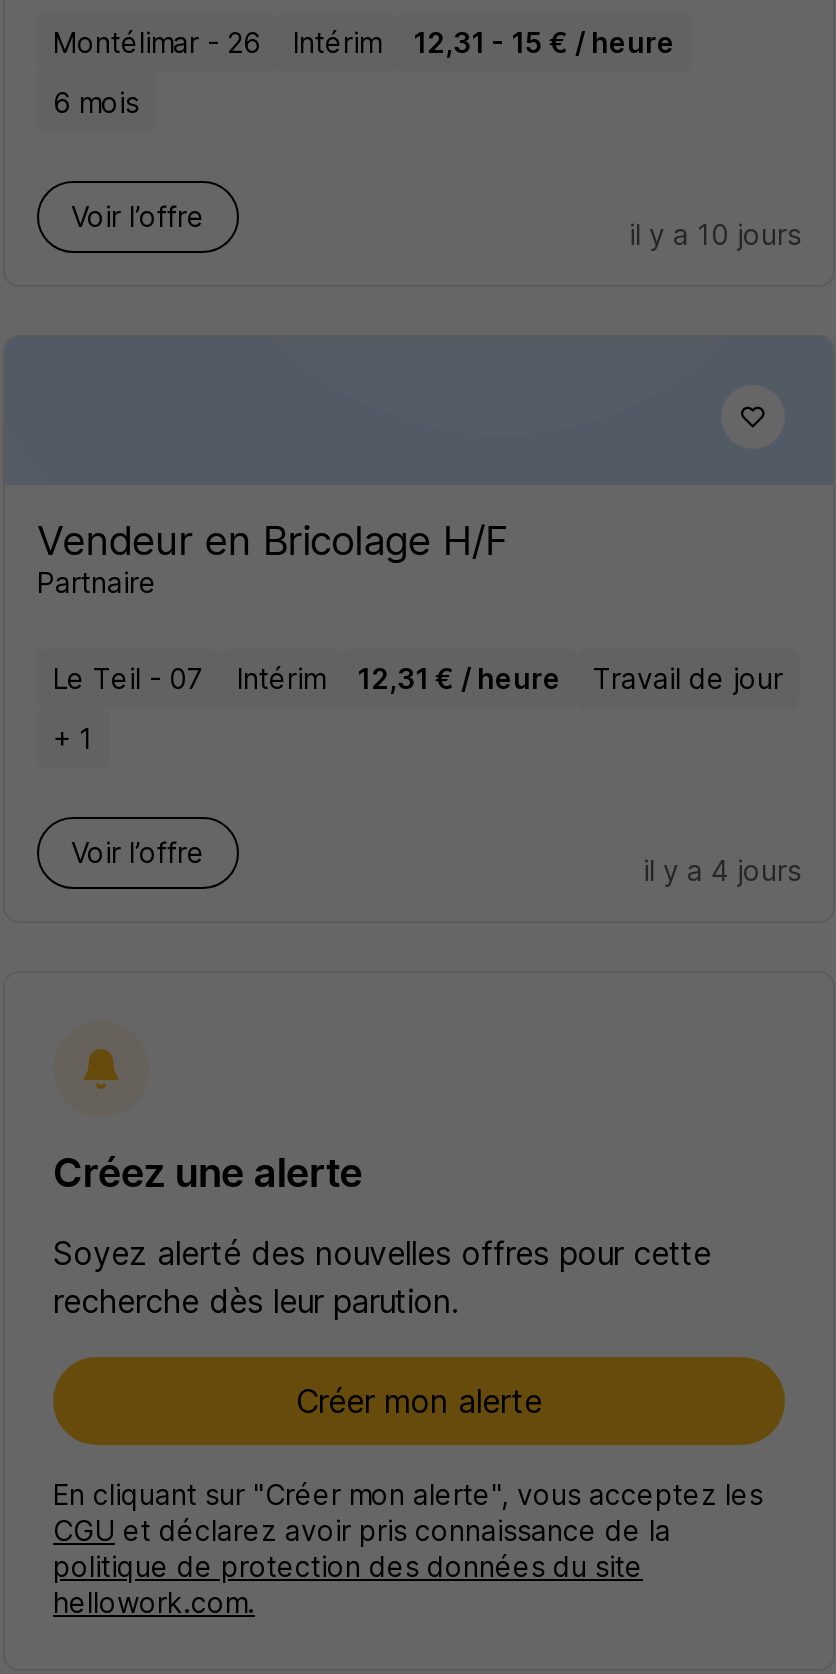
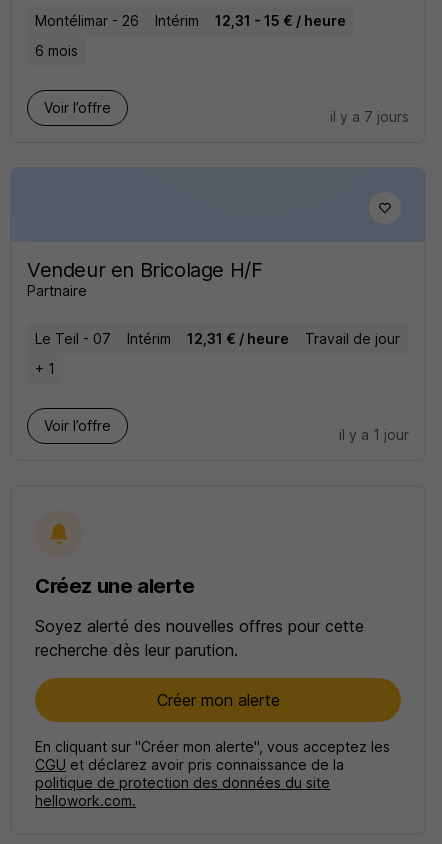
[629,217,801,251] il y a 10 jours -> [330,108,409,125] il y a 7 jours
[643,853,801,887] il y a 4 jours -> [339,426,409,443] il y a 1 jour

